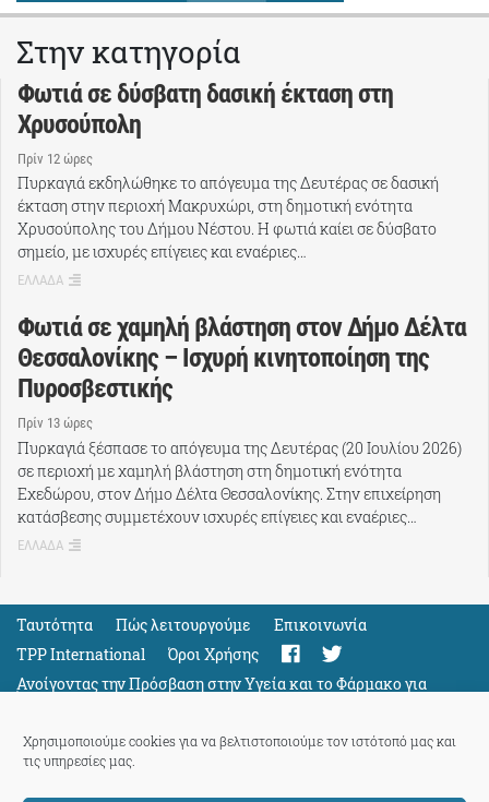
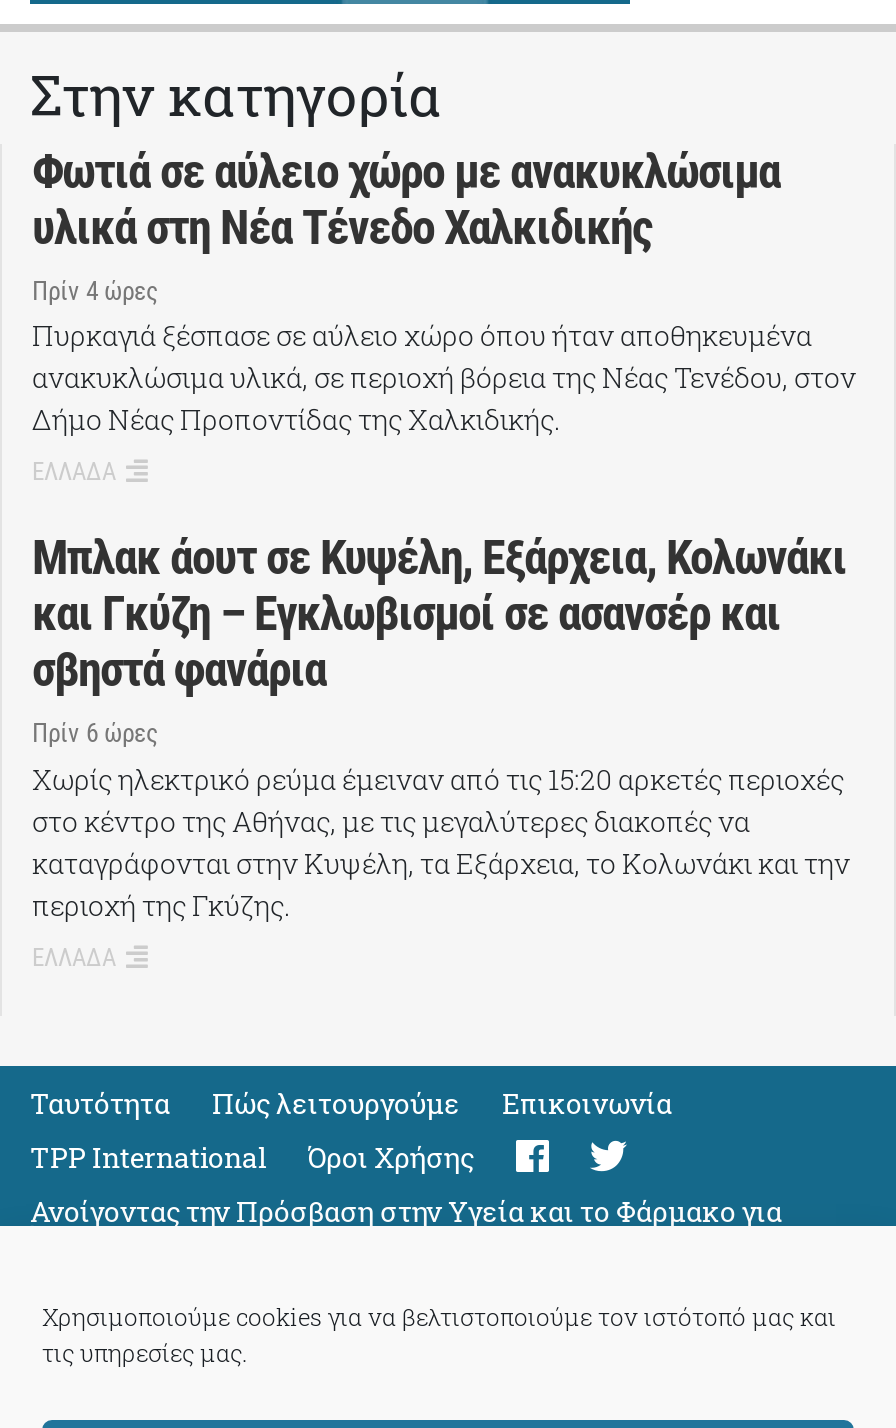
[17,78,439,262] Φωτιά σε δύσβατη δασική έκταση στη | Χρυσούπολη | Πρίν 12 ώρες | Πυρκαγιά εκδηλώθηκε το απόγευμα της Δευτέρας σε δασική | έκταση στην περιοχή Μακρυχώρι, στη δημοτική ενότητα | Χρυσούπολης του Δήμου Νέστου. Η φωτιά καίει σε δύσβατο | σημείο, με ισχυρές επίγειες και εναέριες… -> [32,143,856,438] Φωτιά σε αύλειο χώρο με ανακυκλώσιμα | υλικά στη Νέα Τένεδο Χαλκιδικής | Πρίν 4 ώρες | Πυρκαγιά ξέσπασε σε αύλειο χώρο όπου ήταν αποθηκευμένα | ανακυκλώσιμα υλικά, σε περιοχή βόρεια της Νέας Τενέδου, στον | Δήμο Νέας Προποντίδας της Χαλκιδικής.
[17,312,466,526] Φωτιά σε χαμηλή βλάστηση στον Δήμο Δέλτα | Θεσσαλονίκης – Ισχυρή κινητοποίηση της | Πυροσβεστικής | Πρίν 13 ώρες | Πυρκαγιά ξέσπασε το απόγευμα της Δευτέρας (20 Ιουλίου 2026) | σε περιοχή με χαμηλή βλάστηση στη δημοτική ενότητα | Εχεδώρου, στον Δήμο Δέλτα Θεσσαλονίκης. Στην επιχείρηση | κατάσβεσης συμμετέχουν ισχυρές επίγειες και εναέριες… -> [32,530,850,923] Μπλακ άουτ σε Κυψέλη, Εξάρχεια, Κολωνάκι | και Γκύζη – Εγκλωβισμοί σε ασανσέρ και | σβηστά φανάρια | Πρίν 6 ώρες | Χωρίς ηλεκτρικό ρεύμα έμειναν από τις 15:20 αρκετές περιοχές | στο κέντρο της Αθήνας, με τις μεγαλύτερες διακοπές να | καταγράφονται στην Κυψέλη, τα Εξάρχεια, το Κολωνάκι και την | περιοχή της Γκύζης.

